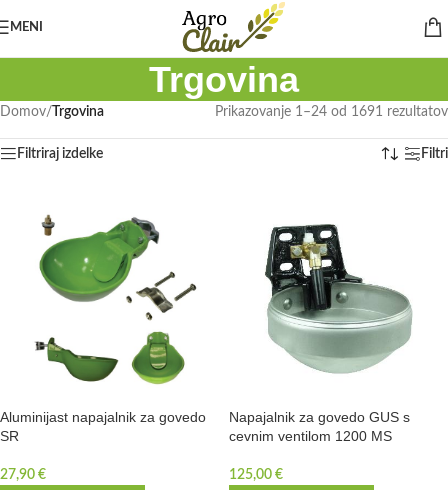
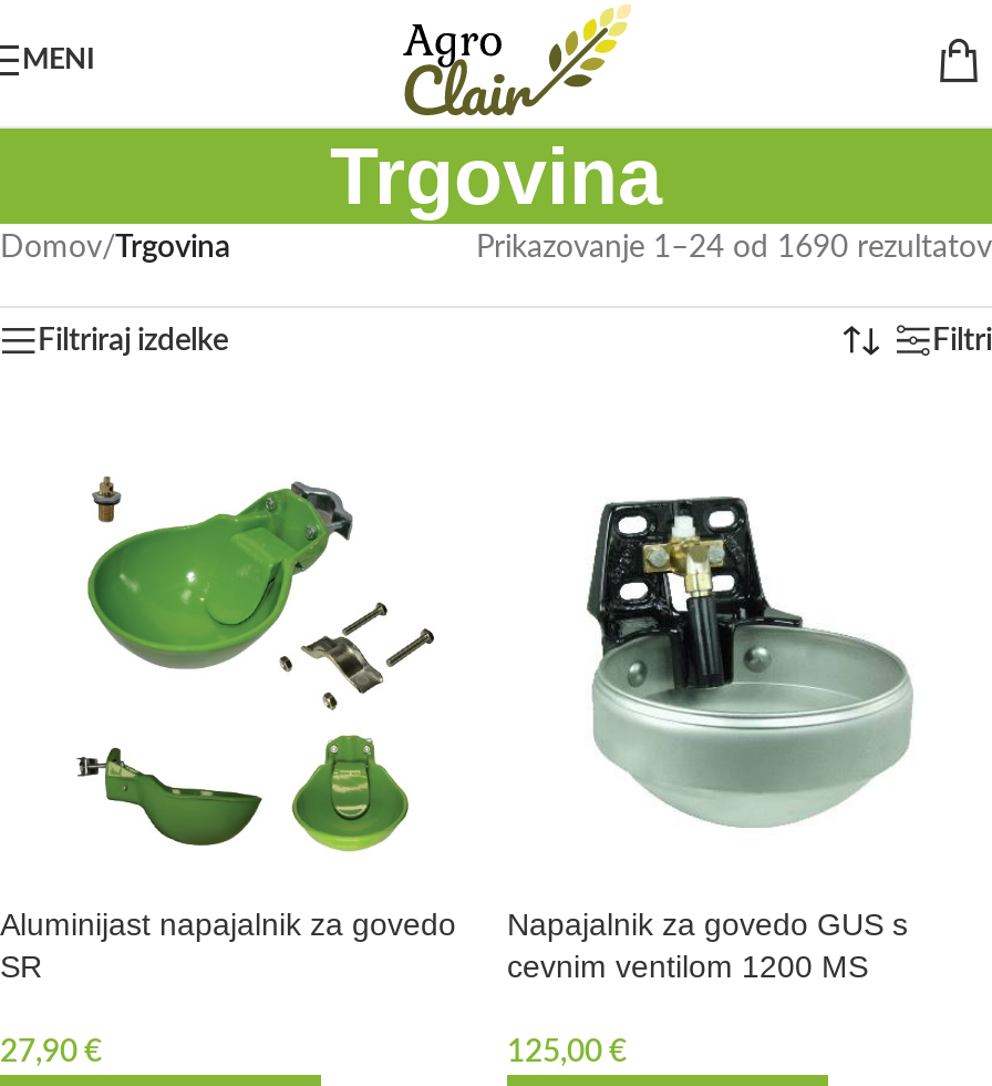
[215,105,448,119] Prikazovanje 1–24 od 1691 rezultatov -> [476,233,992,264] Prikazovanje 1–24 od 1690 rezultatov

